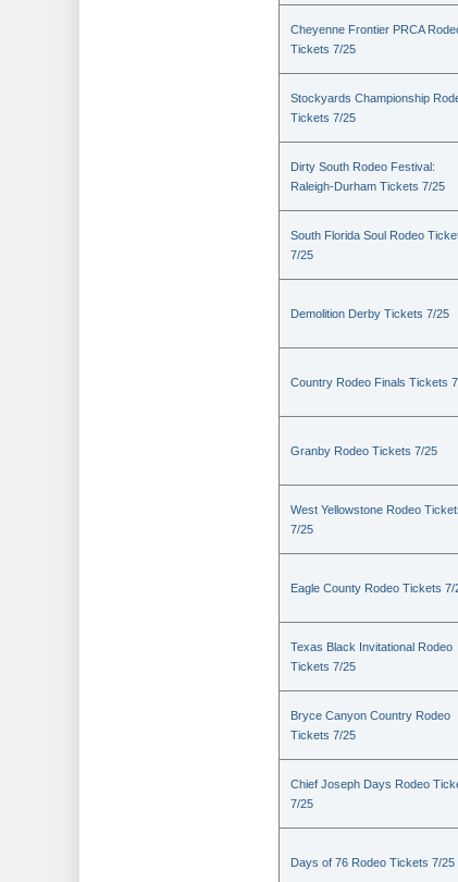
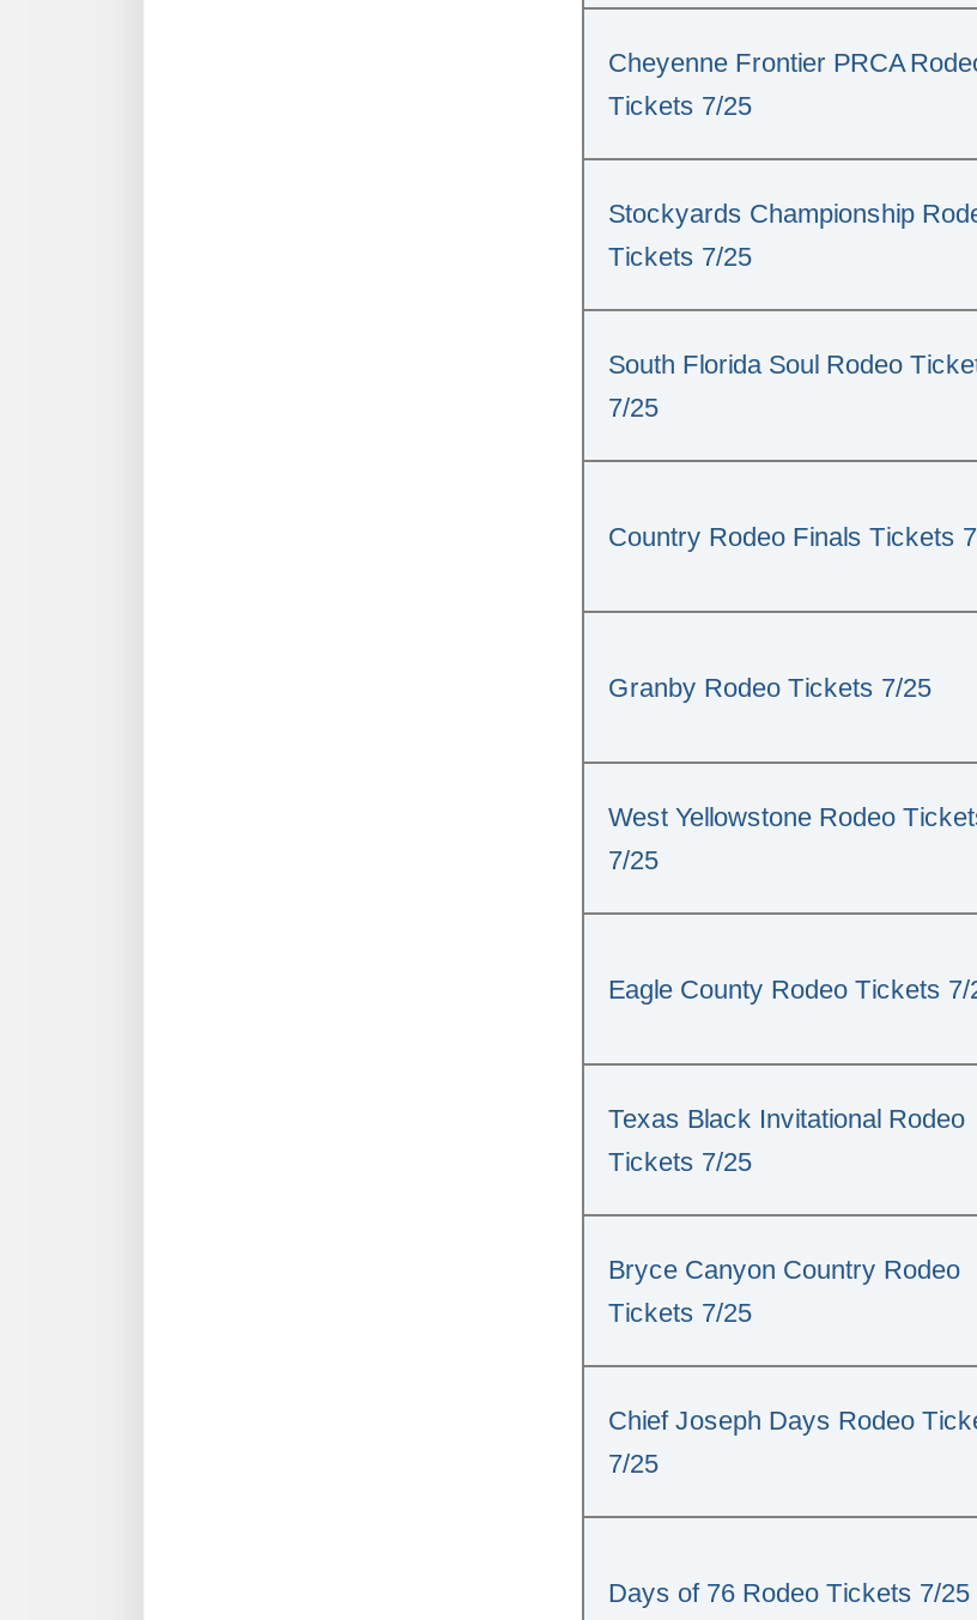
[290,160,445,193] Dirty South Rodeo Festival: | Raleigh-Durham Tickets 7/25 -> none
[290,307,449,320] Demolition Derby Tickets 7/25 -> none

